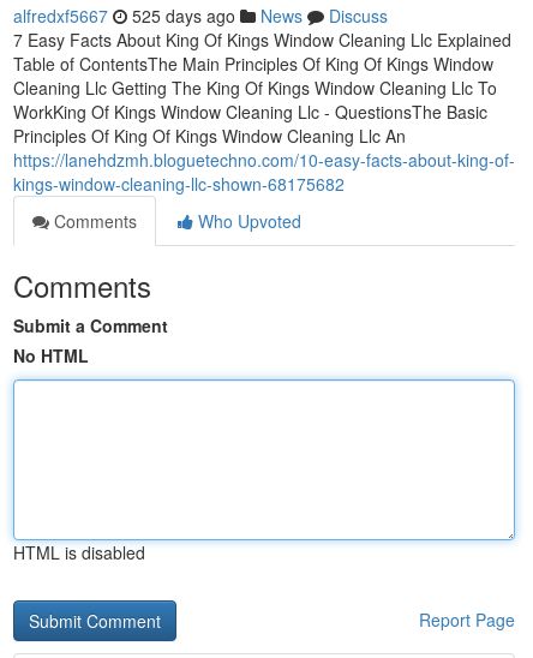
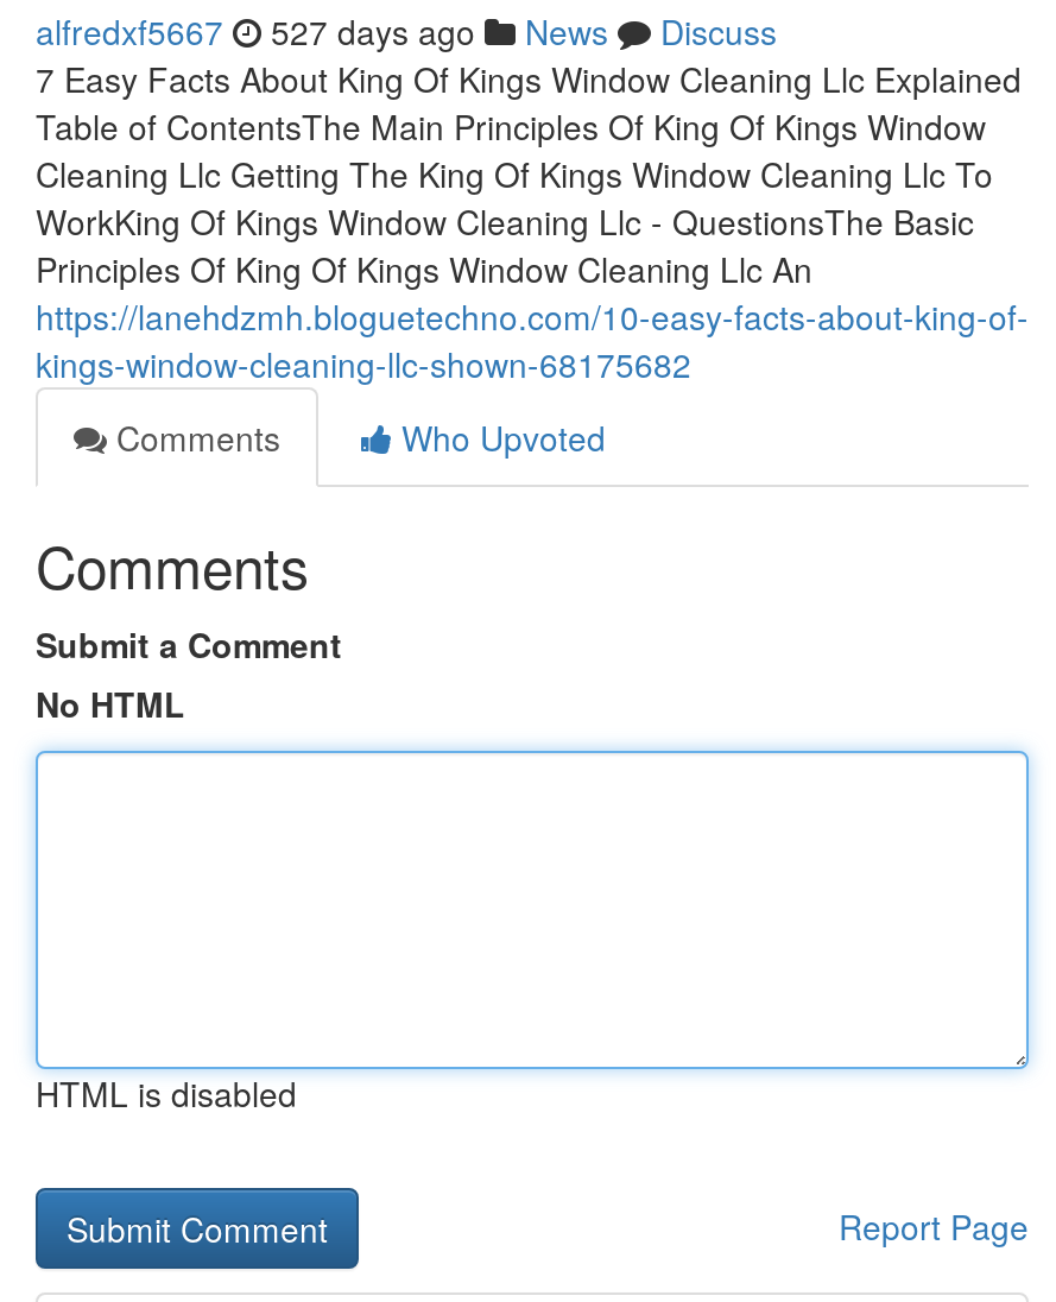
[13,4,388,28] alfredxf5667 525 days ago News Discuss -> [36,7,777,55] alfredxf5667 527 days ago News Discuss

